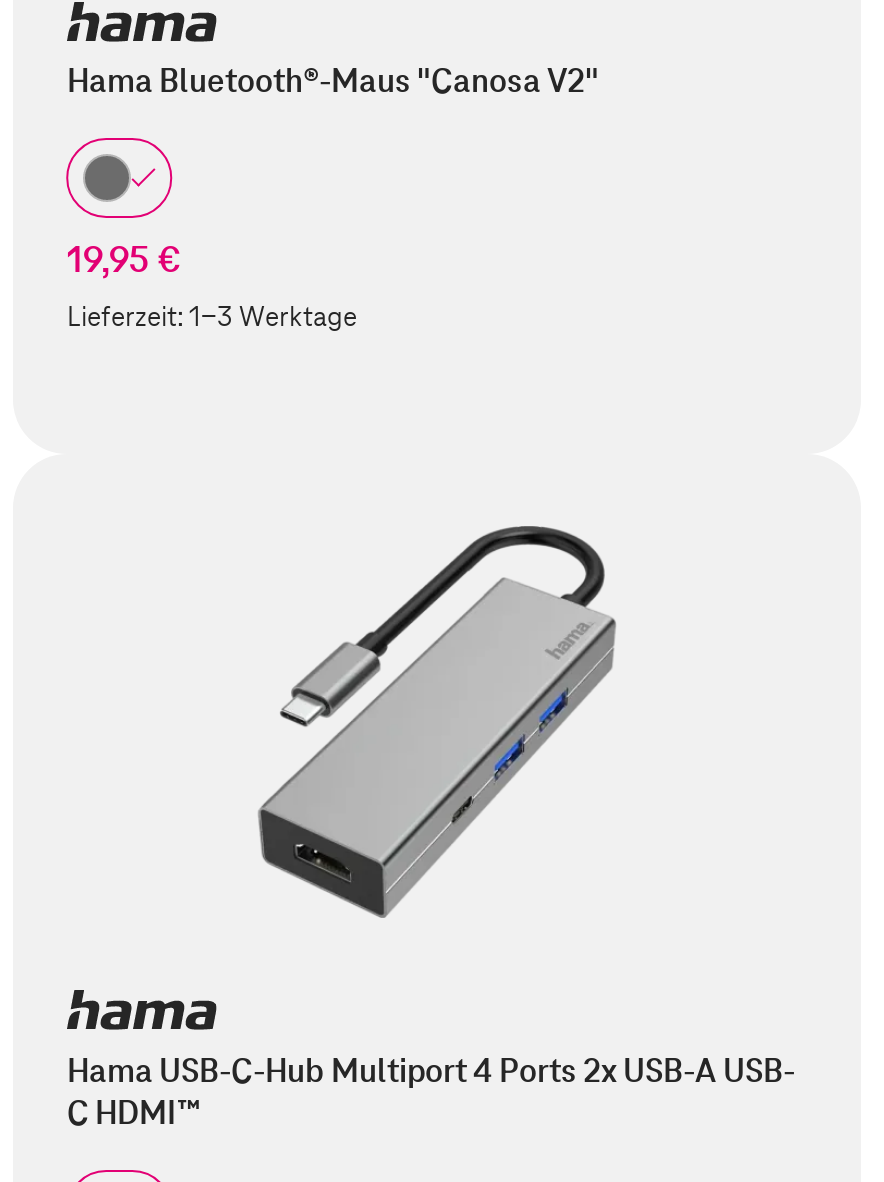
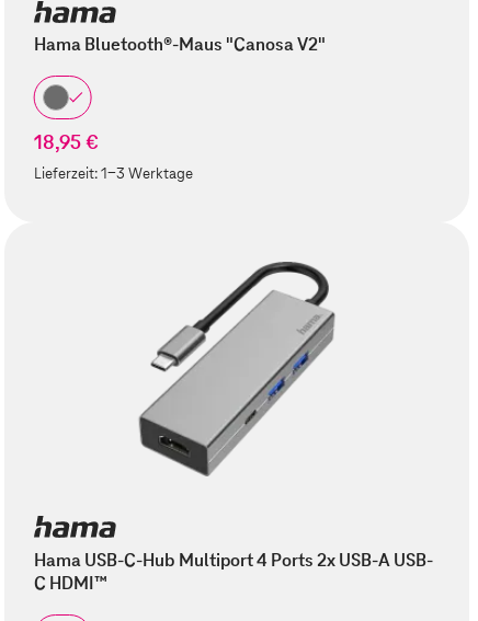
[67,236,181,282] 19,95 € -> [34,129,99,154] 18,95 €

